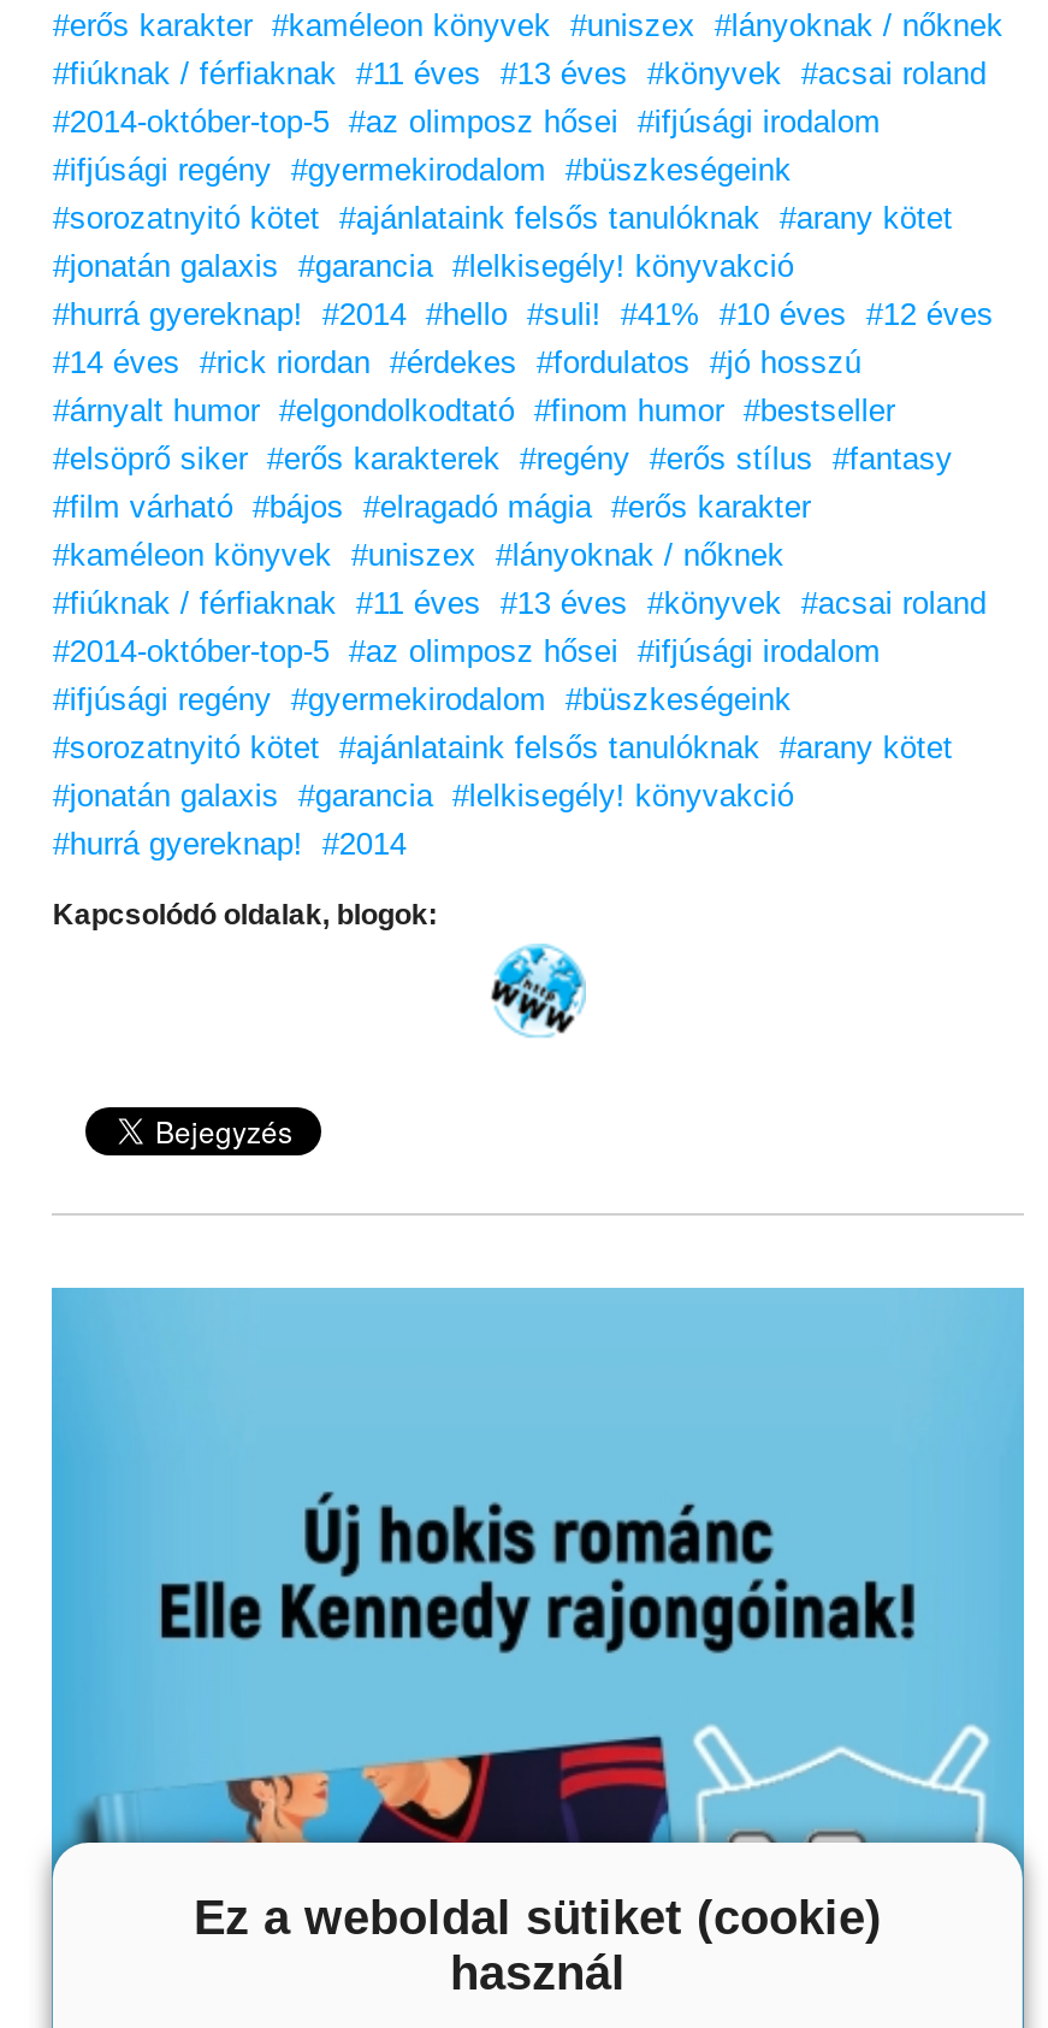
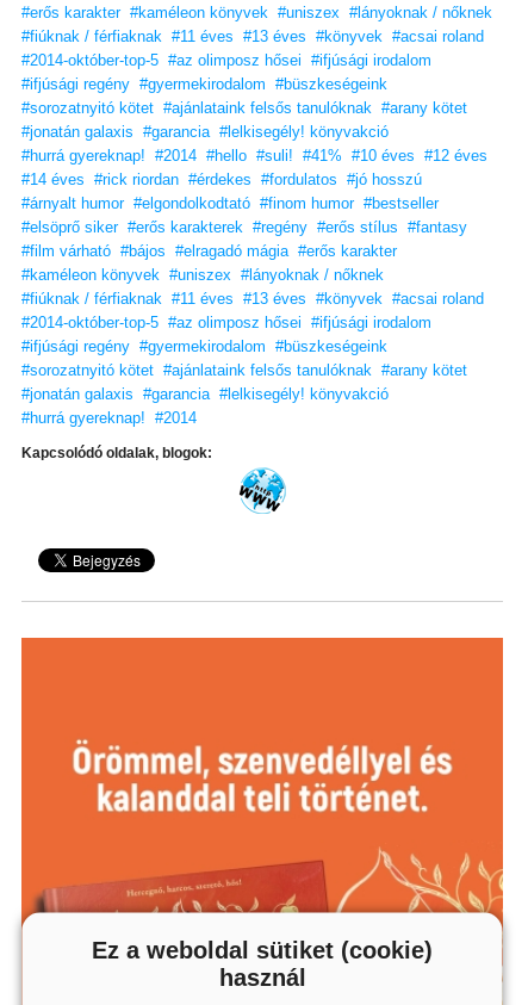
[49,1285,1026,1875] [image] -> [20,637,504,935] [image]

